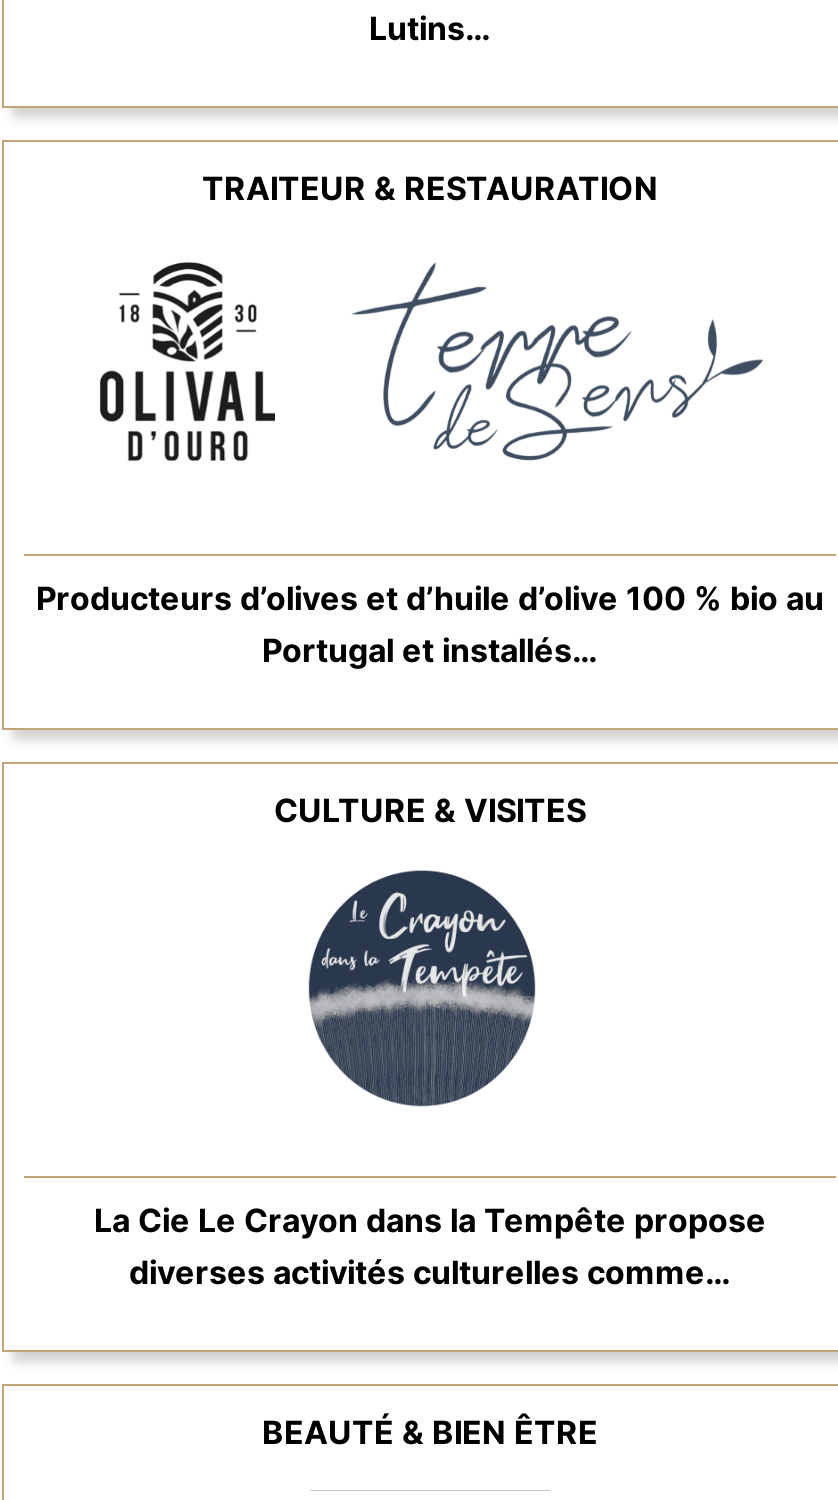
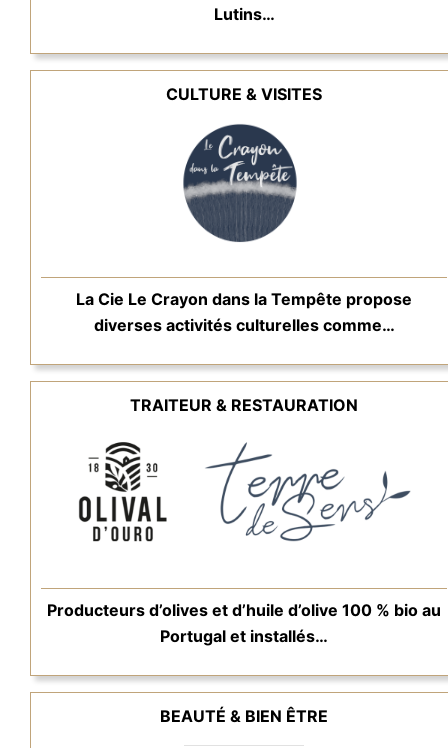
moved [202,168,658,208] -> [130,395,358,415]: TRAITEUR & RESTAURATION
moved [98,260,278,464] -> [78,441,168,542]: [image]
moved [36,578,824,670] -> [47,600,441,646]: Producteurs d’olives et d’huile d’olive 100 % bio au | Portugal et installés…
moved [94,790,766,1292] -> [76,84,412,335]: [image] | CULTURE & VISITES | La Cie Le Crayon dans la Tempête propose | diverses activités culturelles comme…

